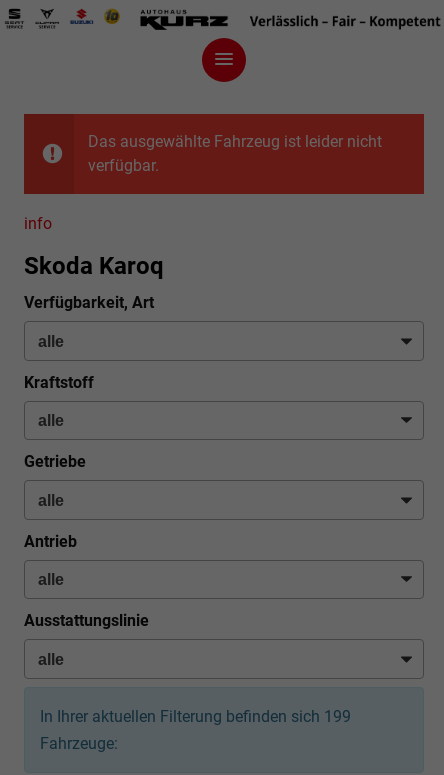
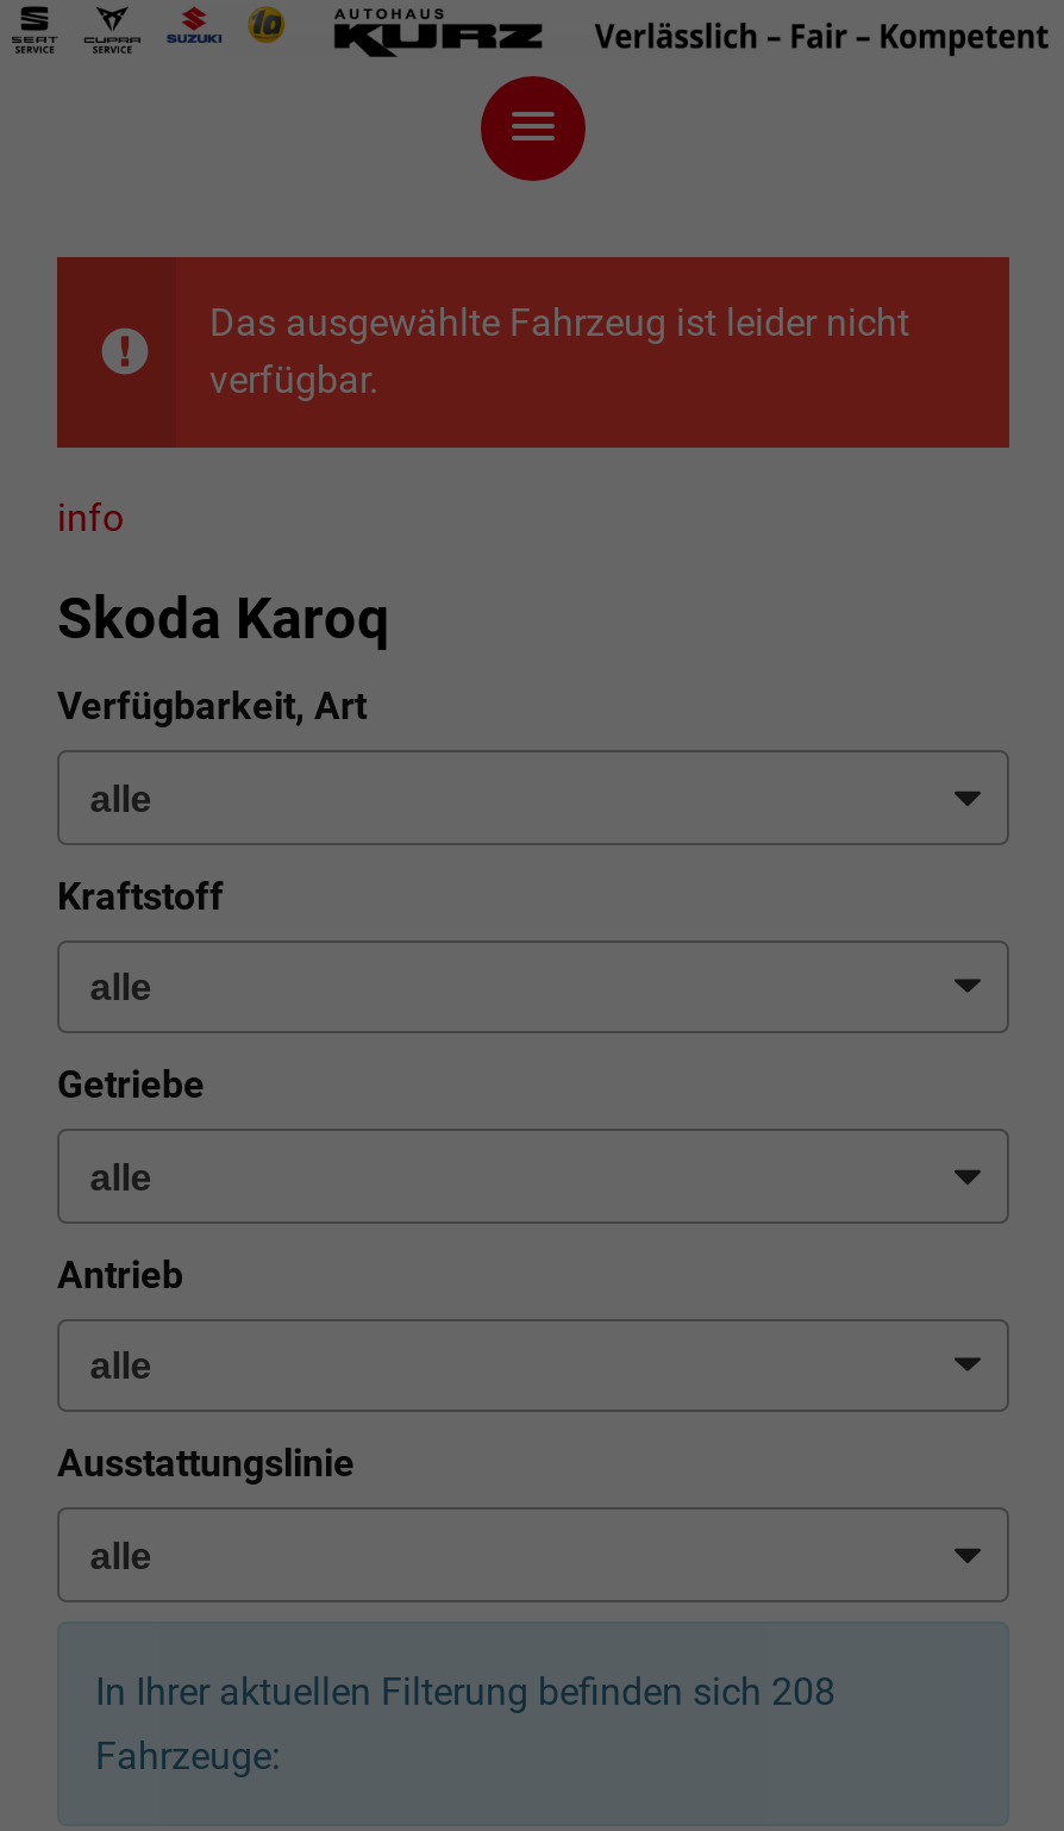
[40,707,351,726] In Ihrer aktuellen Filterung befinden sich 199 -> [95,1669,835,1714] In Ihrer aktuellen Filterung befinden sich 208

